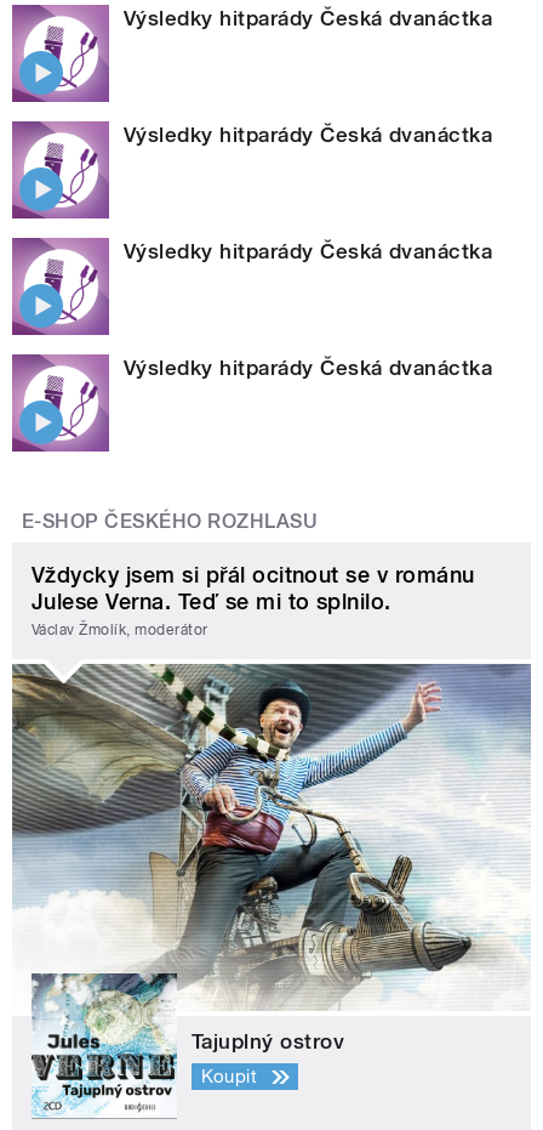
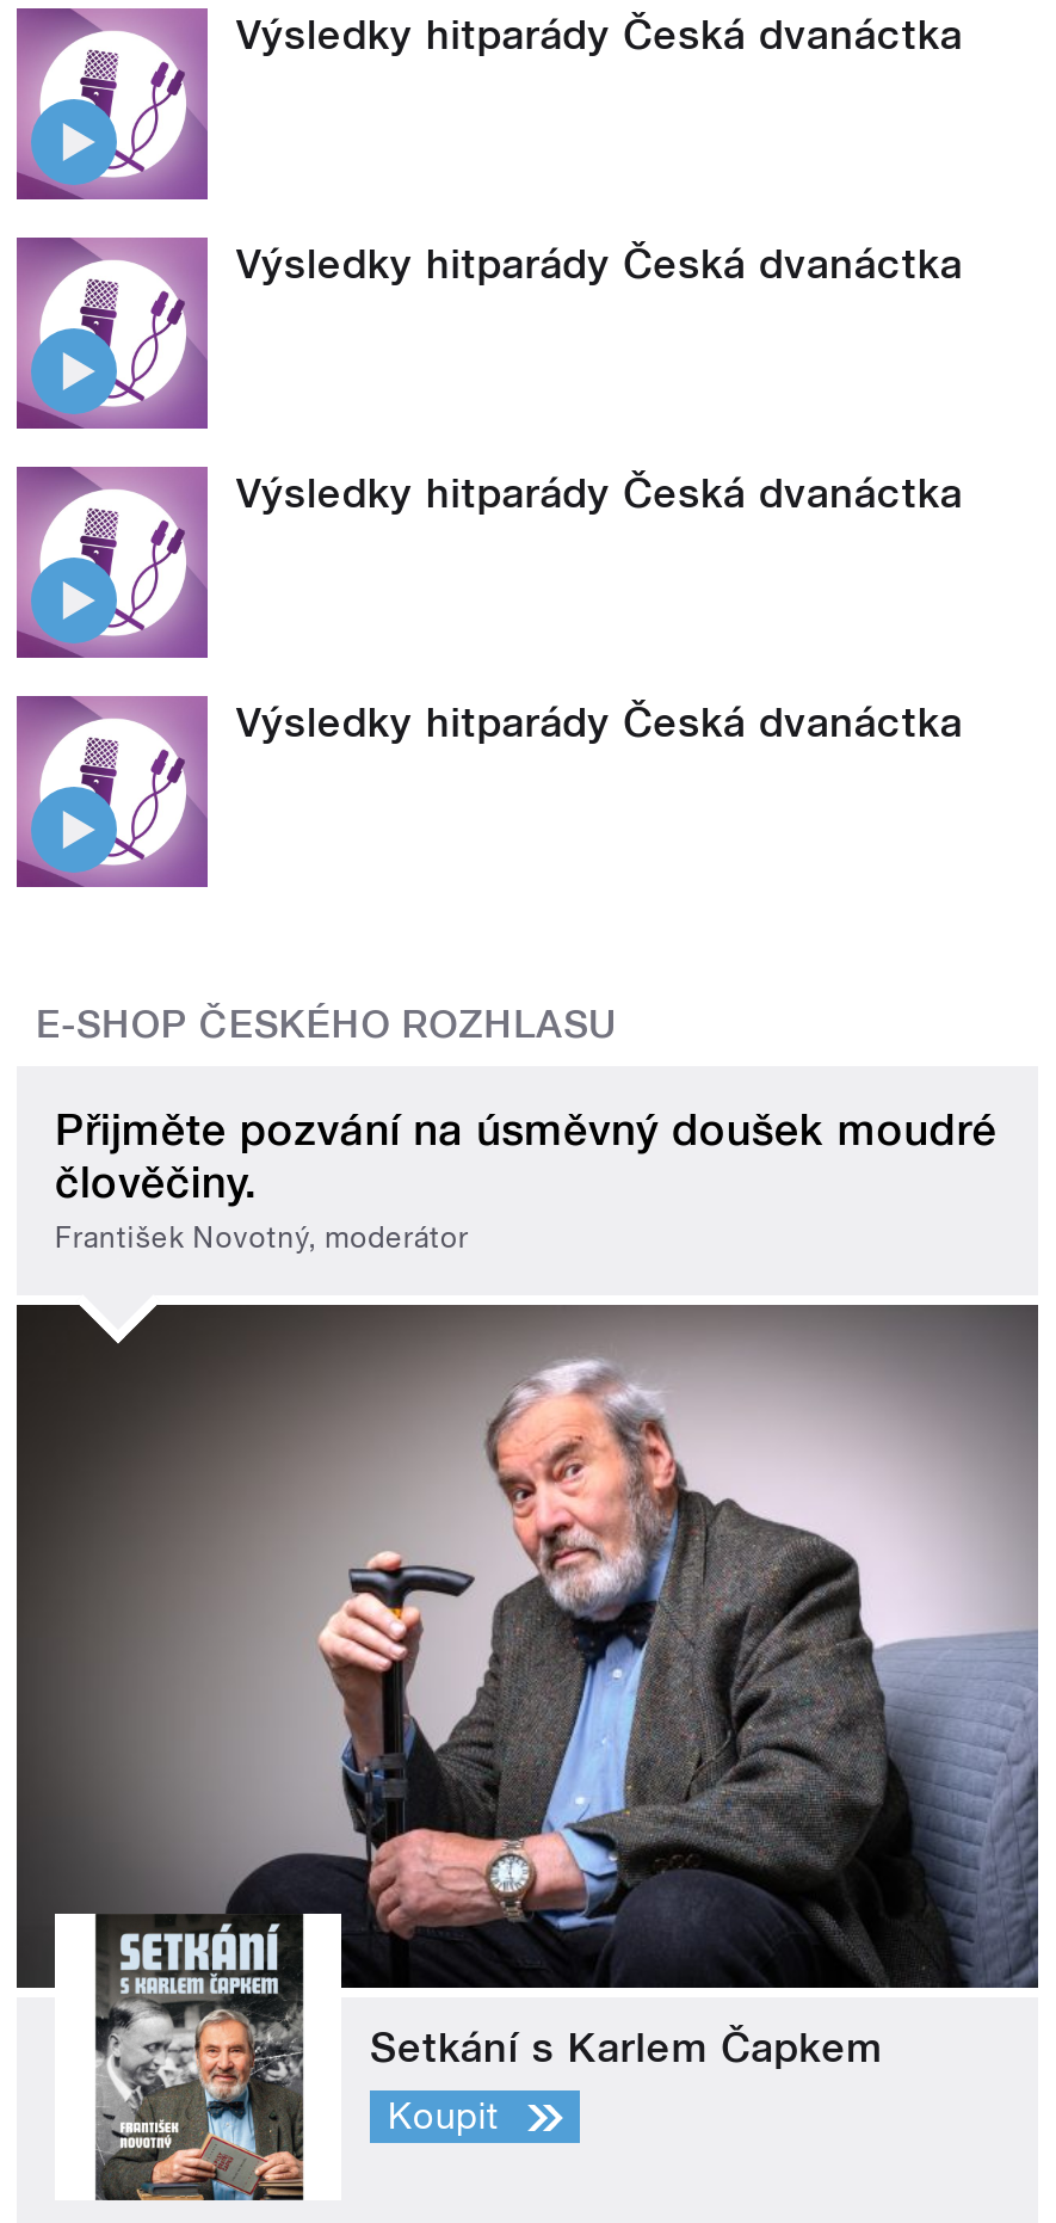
[32,562,475,639] Vždycky jsem si přál ocitnout se v románu | Julese Verna. Teď se mi to splnilo. | Václav Žmolík, moderátor -> [55,1104,997,1256] Přijměte pozvání na úsměvný doušek moudré | člověčiny. | František Novotný, moderátor
[11,663,532,1119] [image] | Tajuplný ostrov -> [14,1303,1040,2203] [image] | Setkání s Karlem Čapkem

